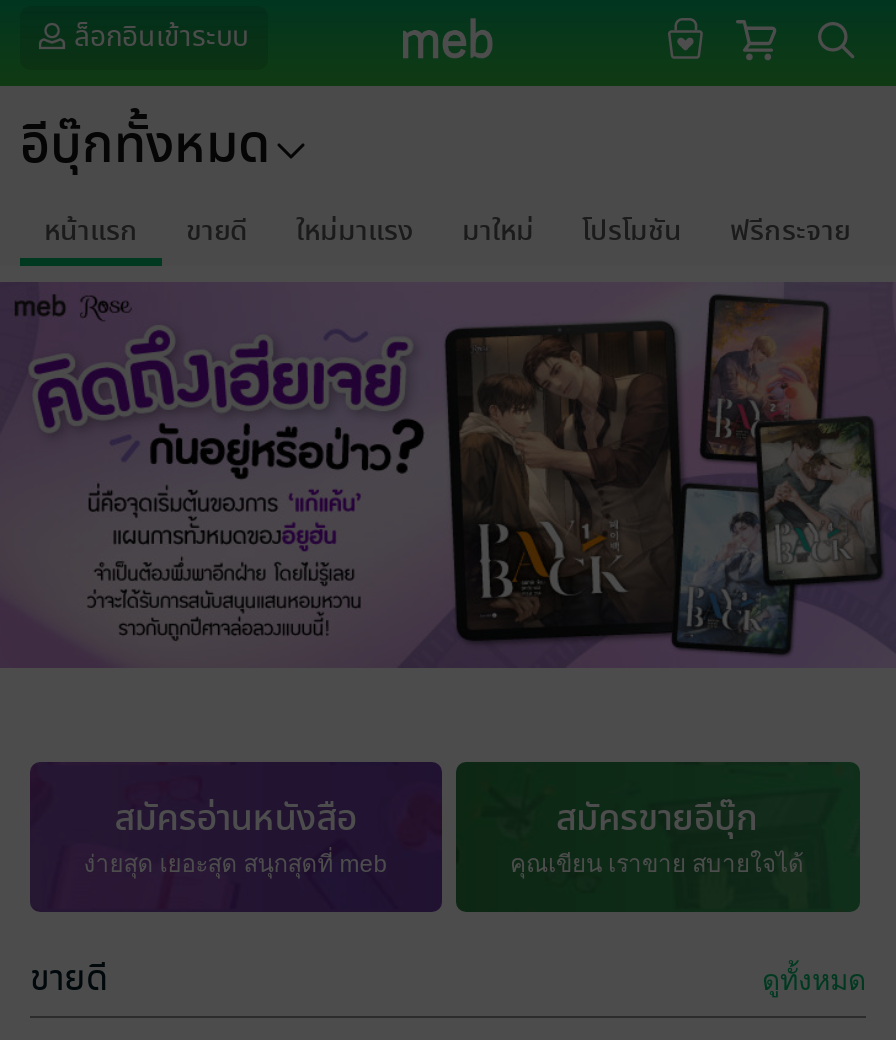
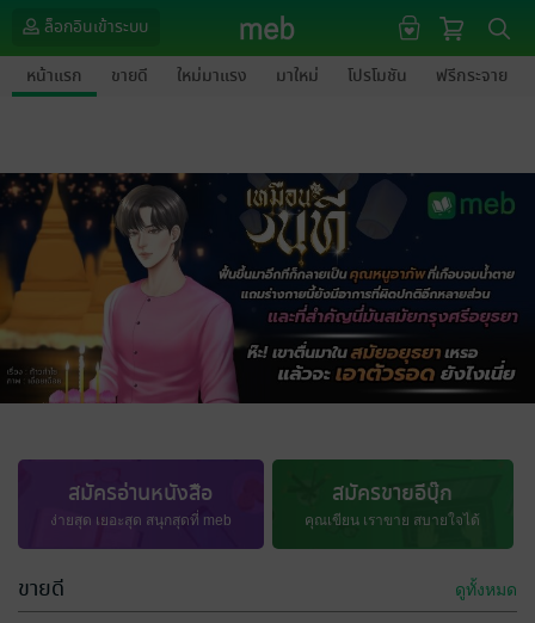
[20,108,270,186] อีบุ๊กทั้งหมด -> none
moved [44,210,850,252] -> [26,63,508,88]: หน้าแรก | ขายดี | ใหม่มาแรง | มาใหม่ | โปรโมชัน | ฟรีกระจาย
[6,282,890,668] [image] -> [4,172,531,405] [image]

